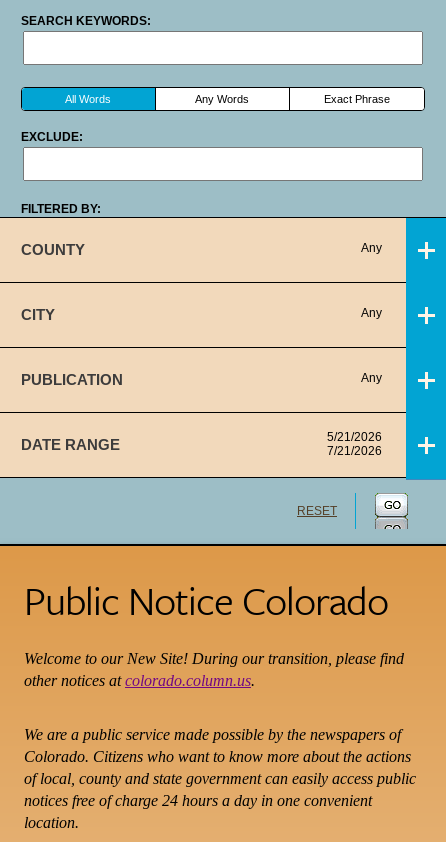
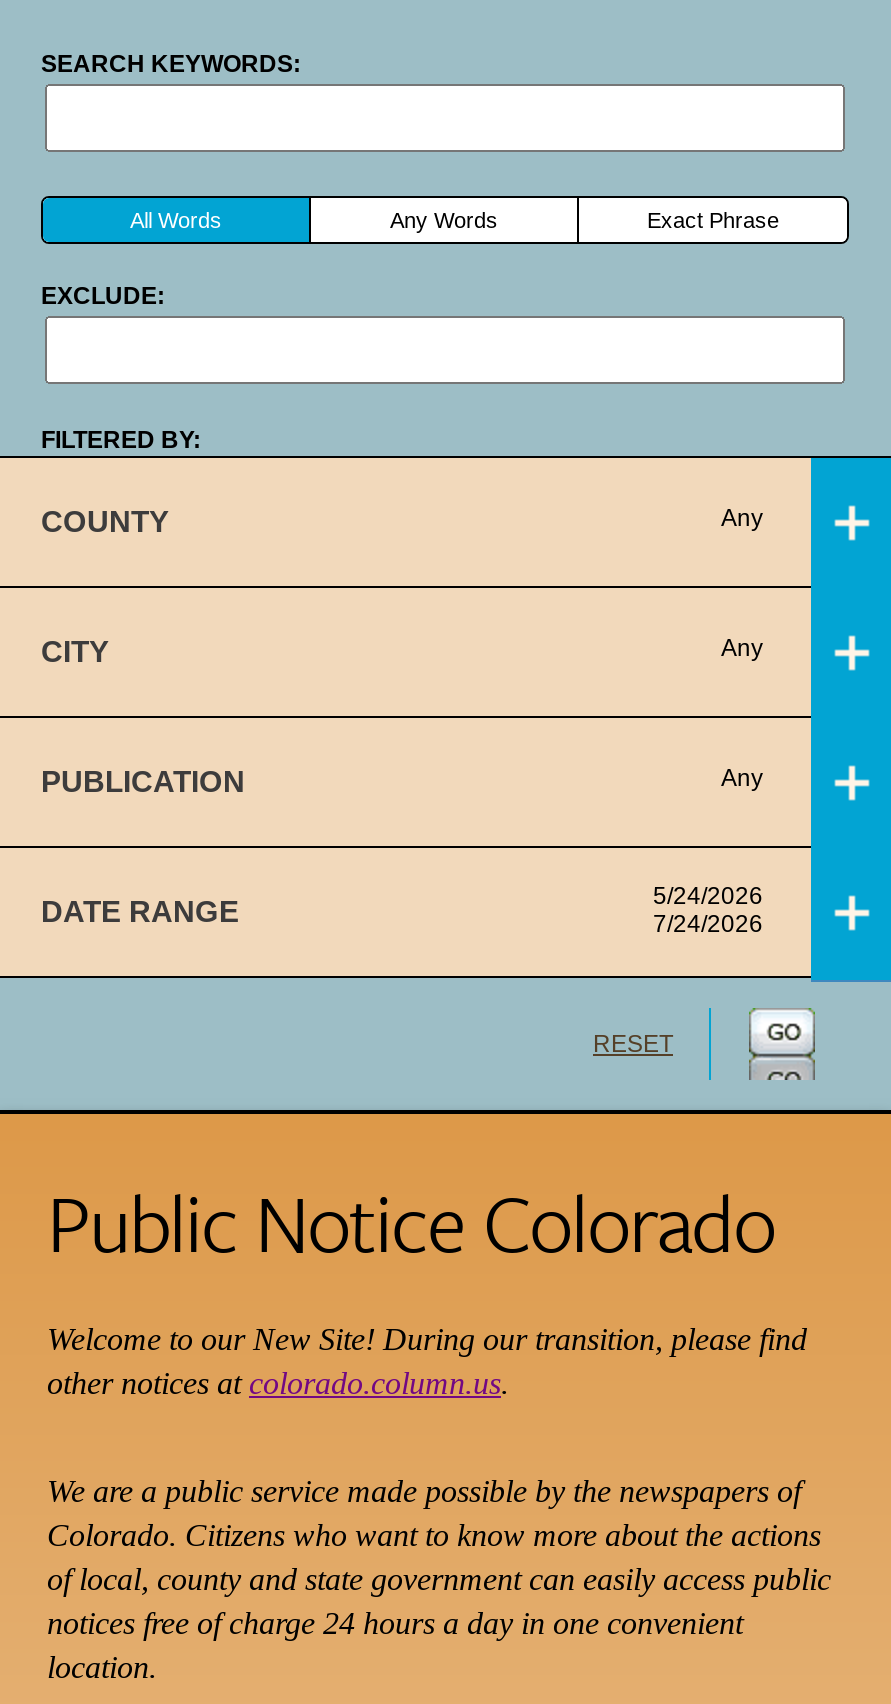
[327,430,382,444] 5/21/2026 -> [653,882,763,910] 5/24/2026
[327,444,382,458] 7/21/2026 -> [653,910,763,938] 7/24/2026

